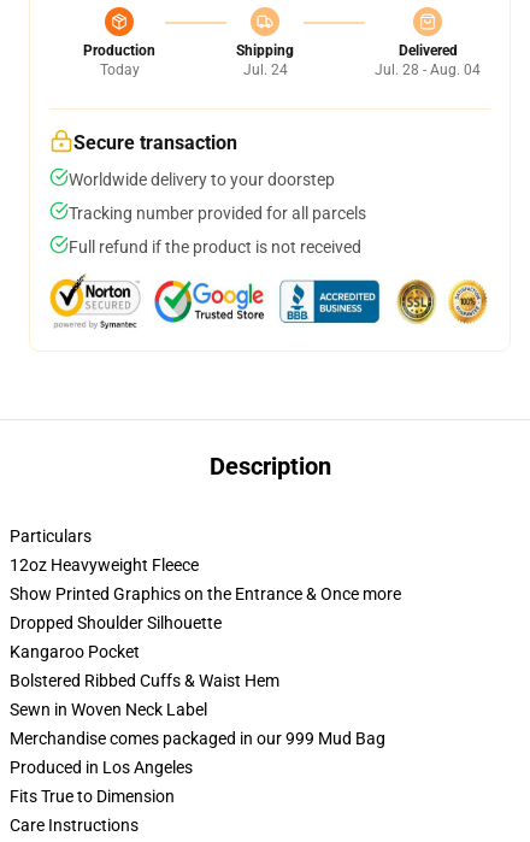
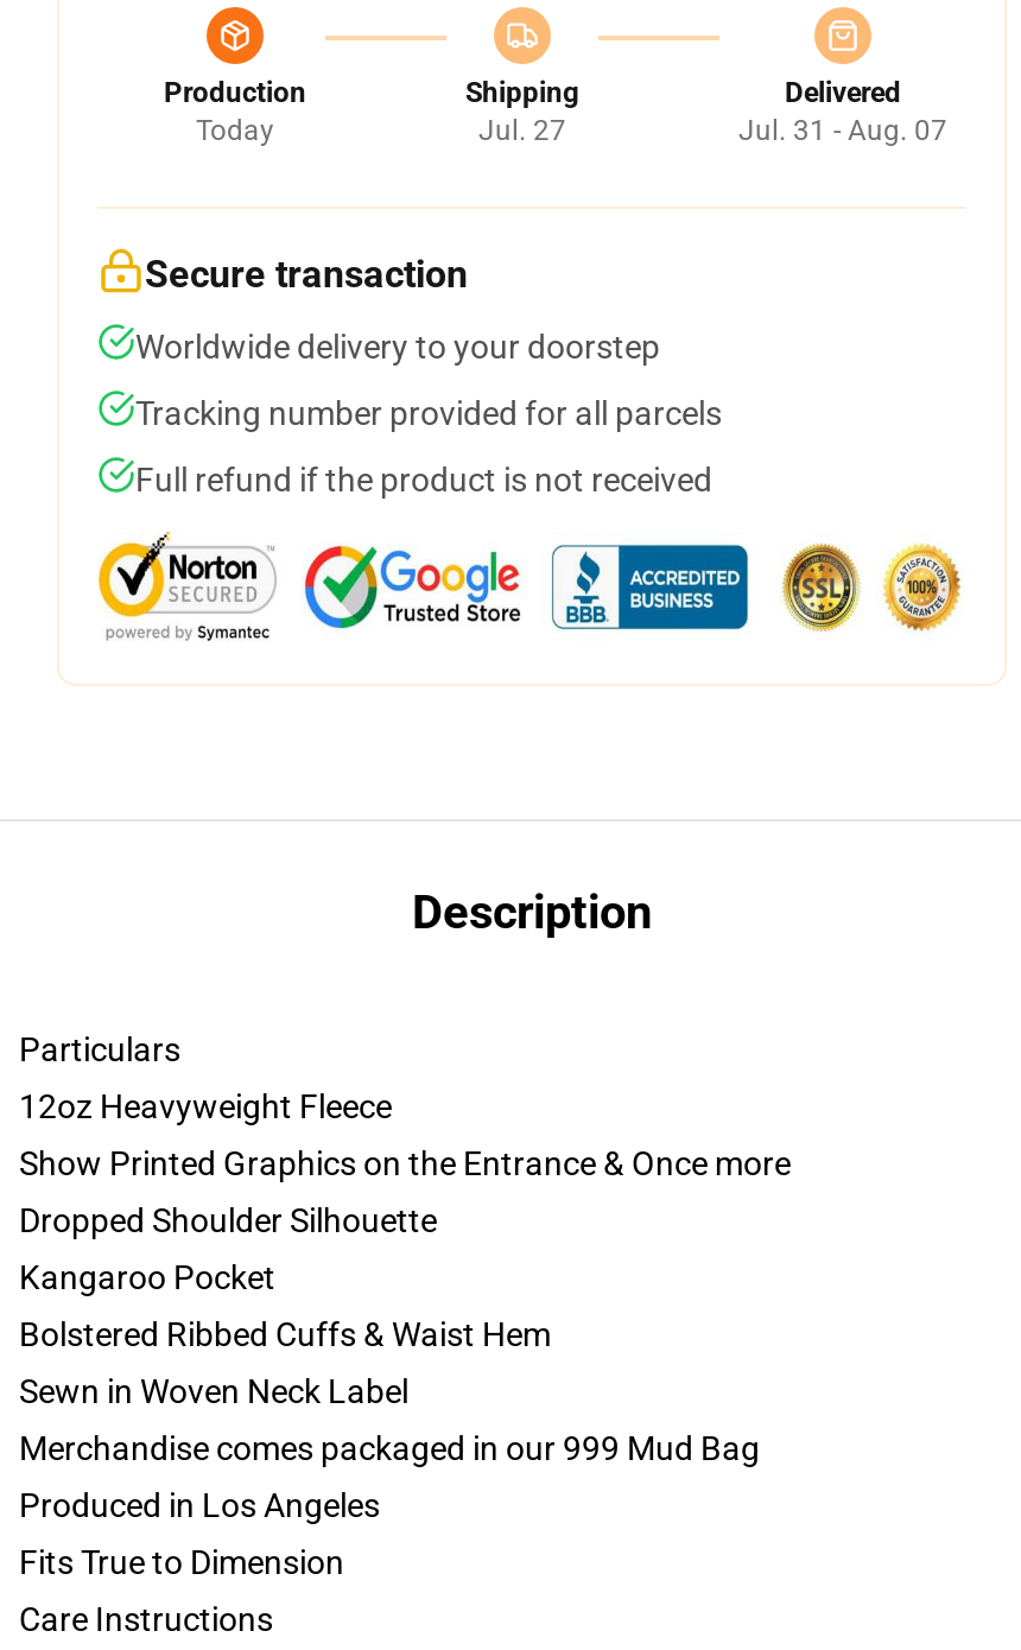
[243,61,287,78] Jul. 24 -> [478,114,566,147] Jul. 27
[375,61,481,78] Jul. 28 - Aug. 04 -> [738,114,947,147] Jul. 31 - Aug. 07

